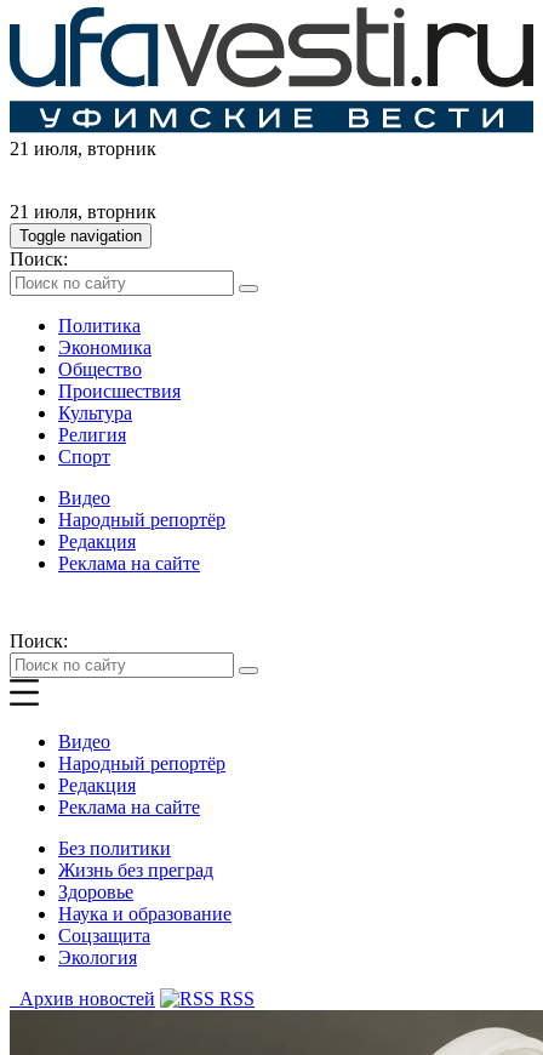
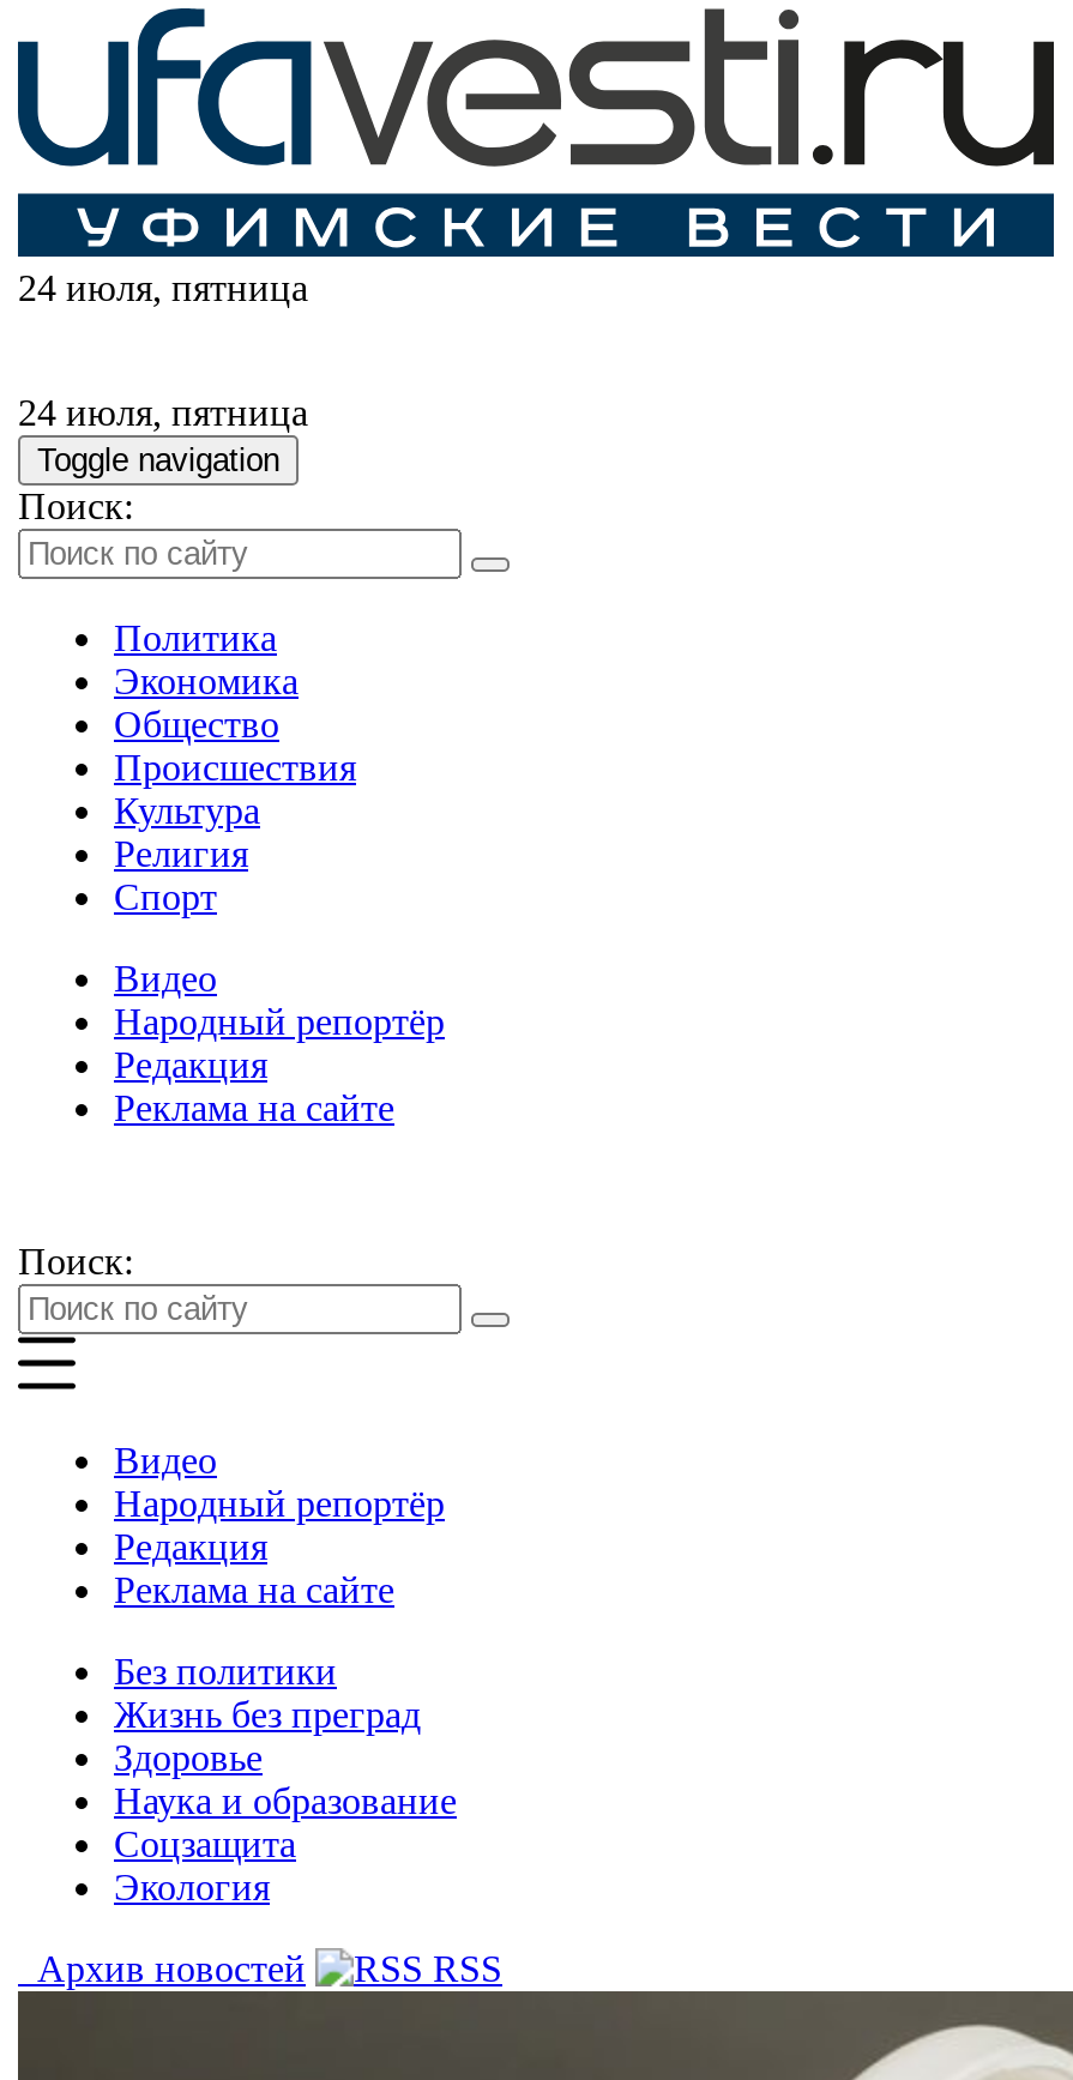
[10,139,156,159] 21 июля, вторник -> [18,268,308,309] 24 июля, пятница
[10,202,156,222] 21 июля, вторник -> [18,393,308,434] 24 июля, пятница

